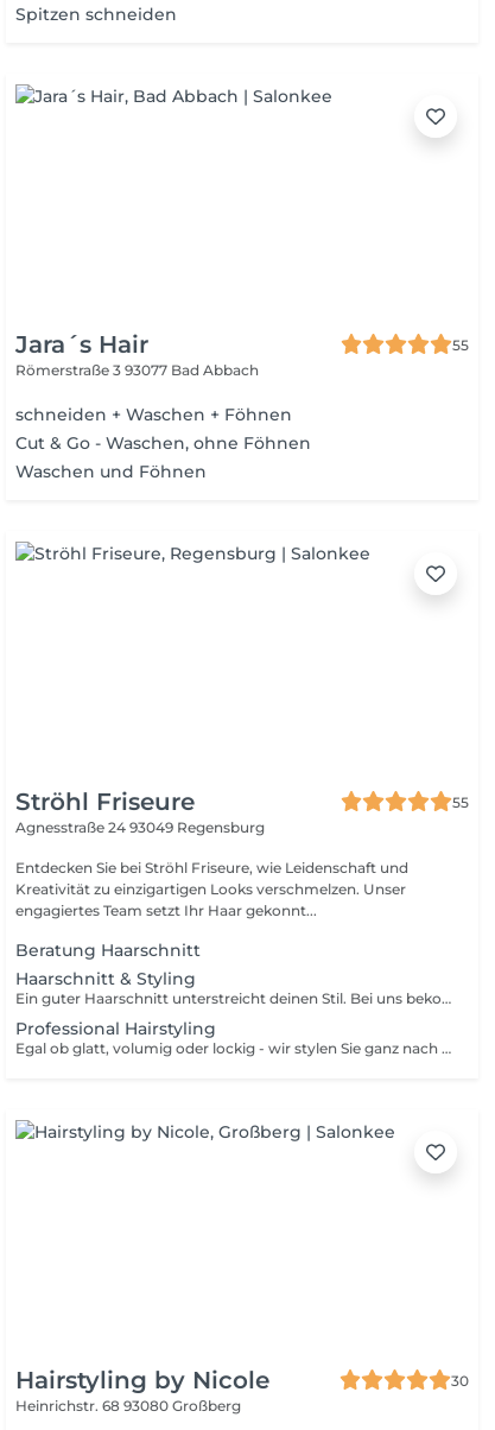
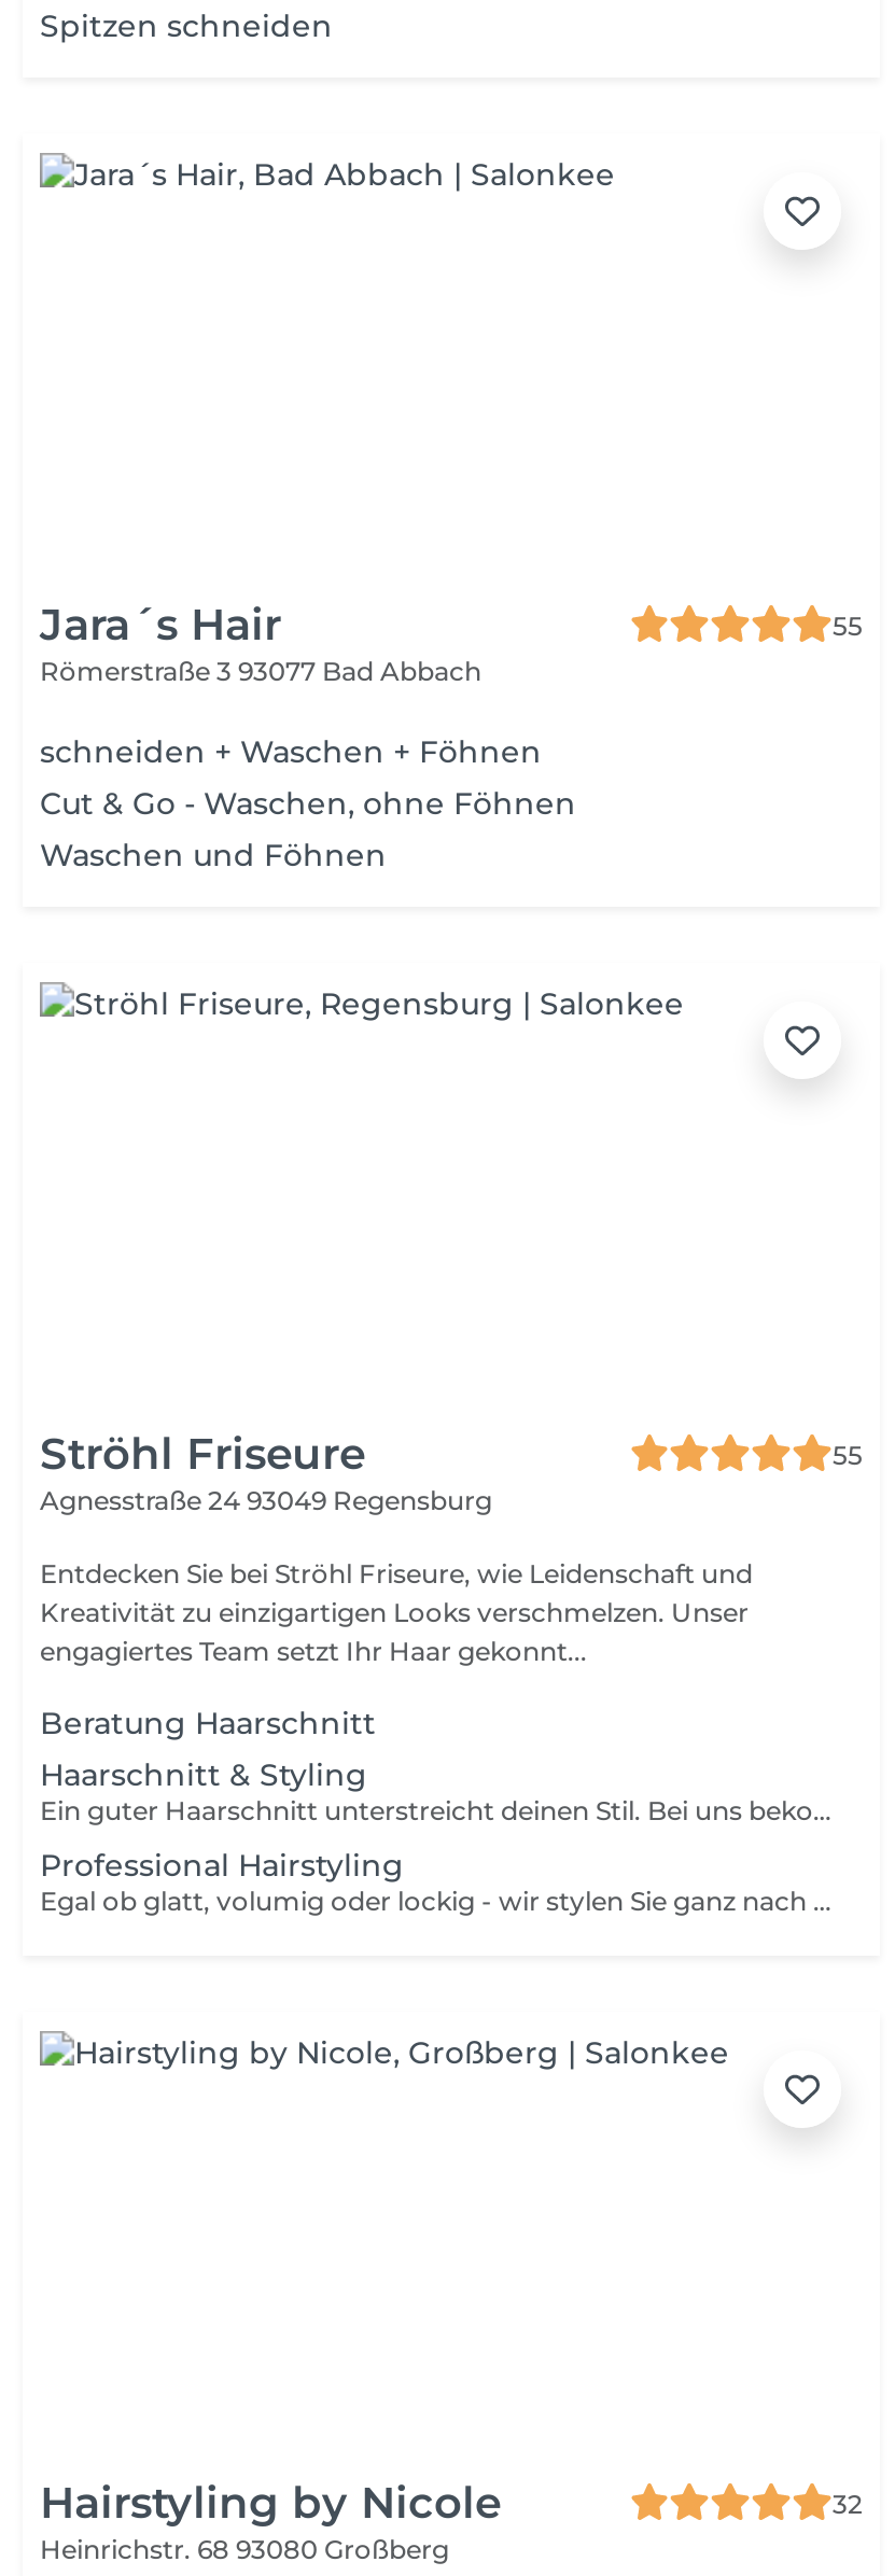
[451,1372,469,1390] 30 -> [833,2488,863,2520] 32

